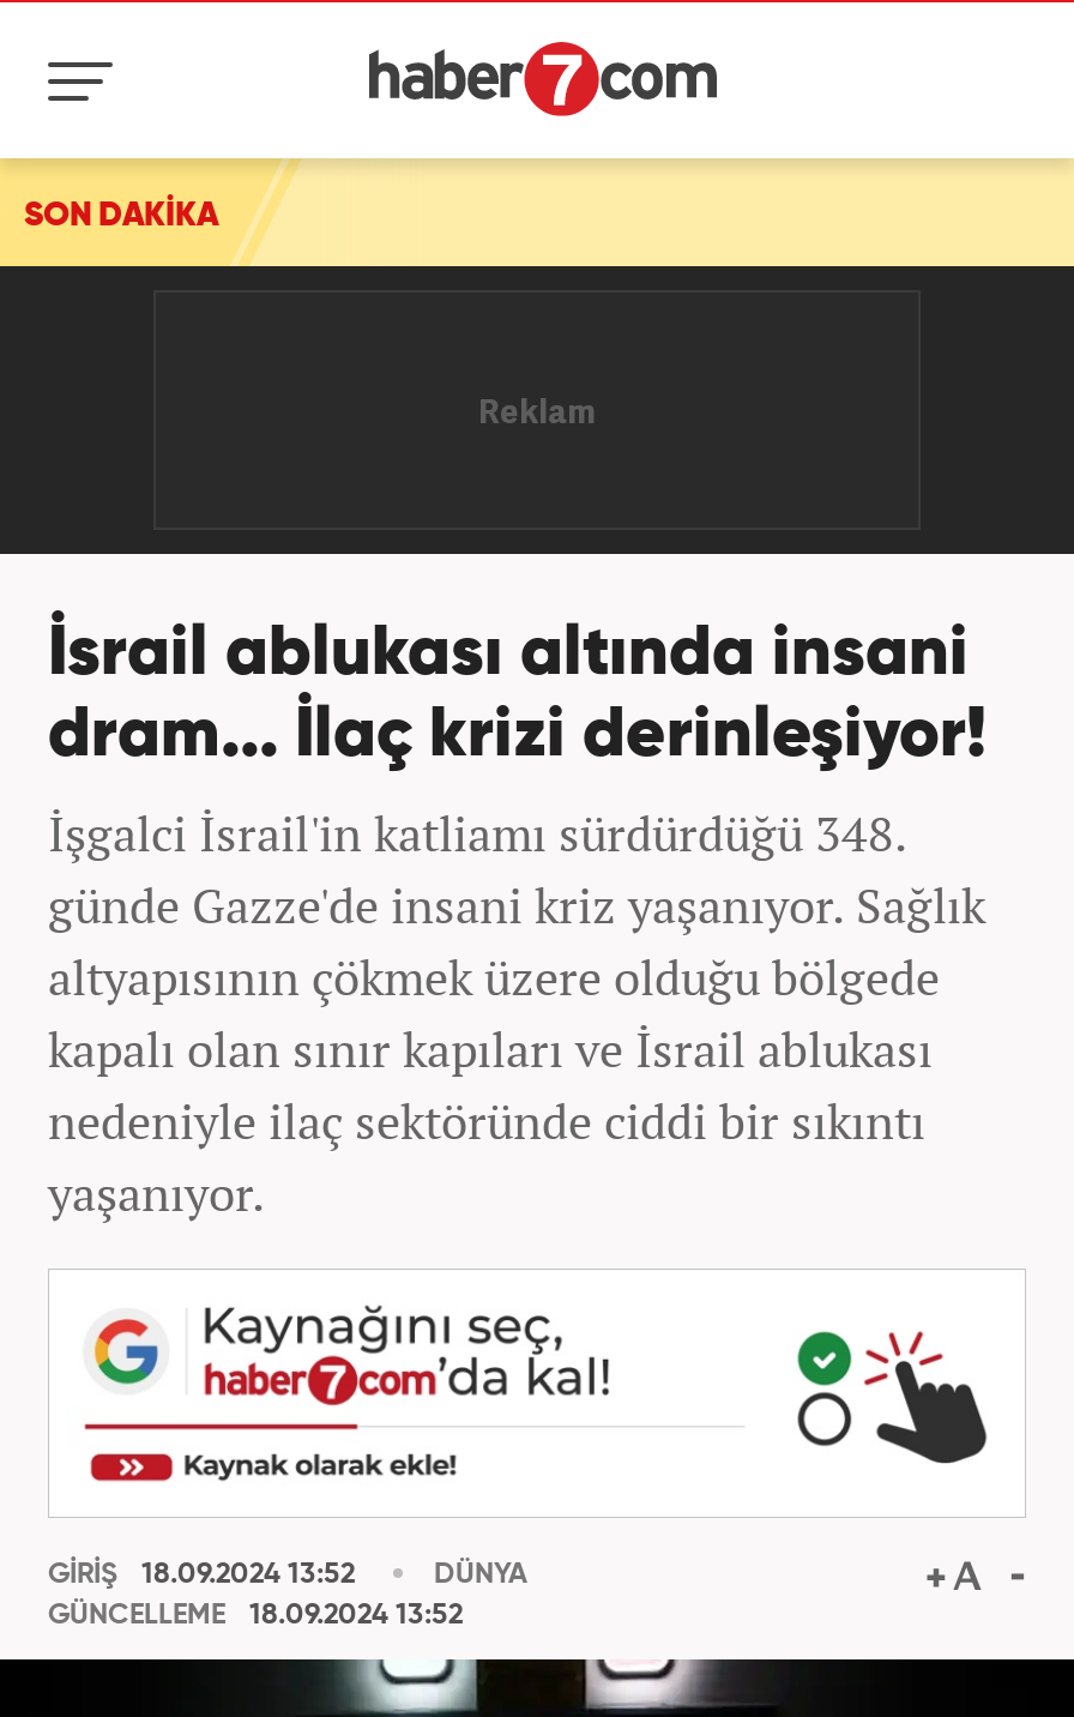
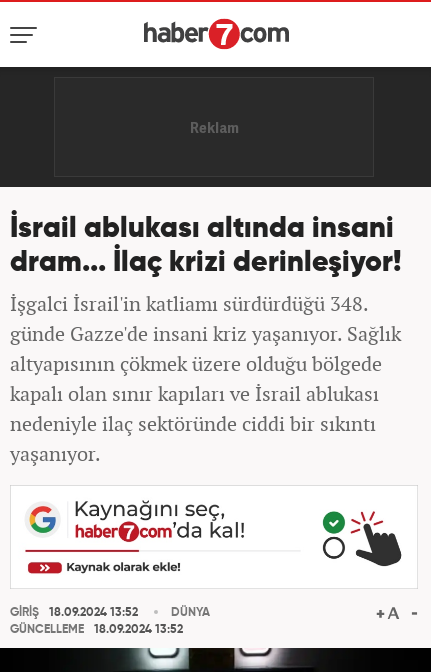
[24,199,218,233] SON DAKİKA -> none

